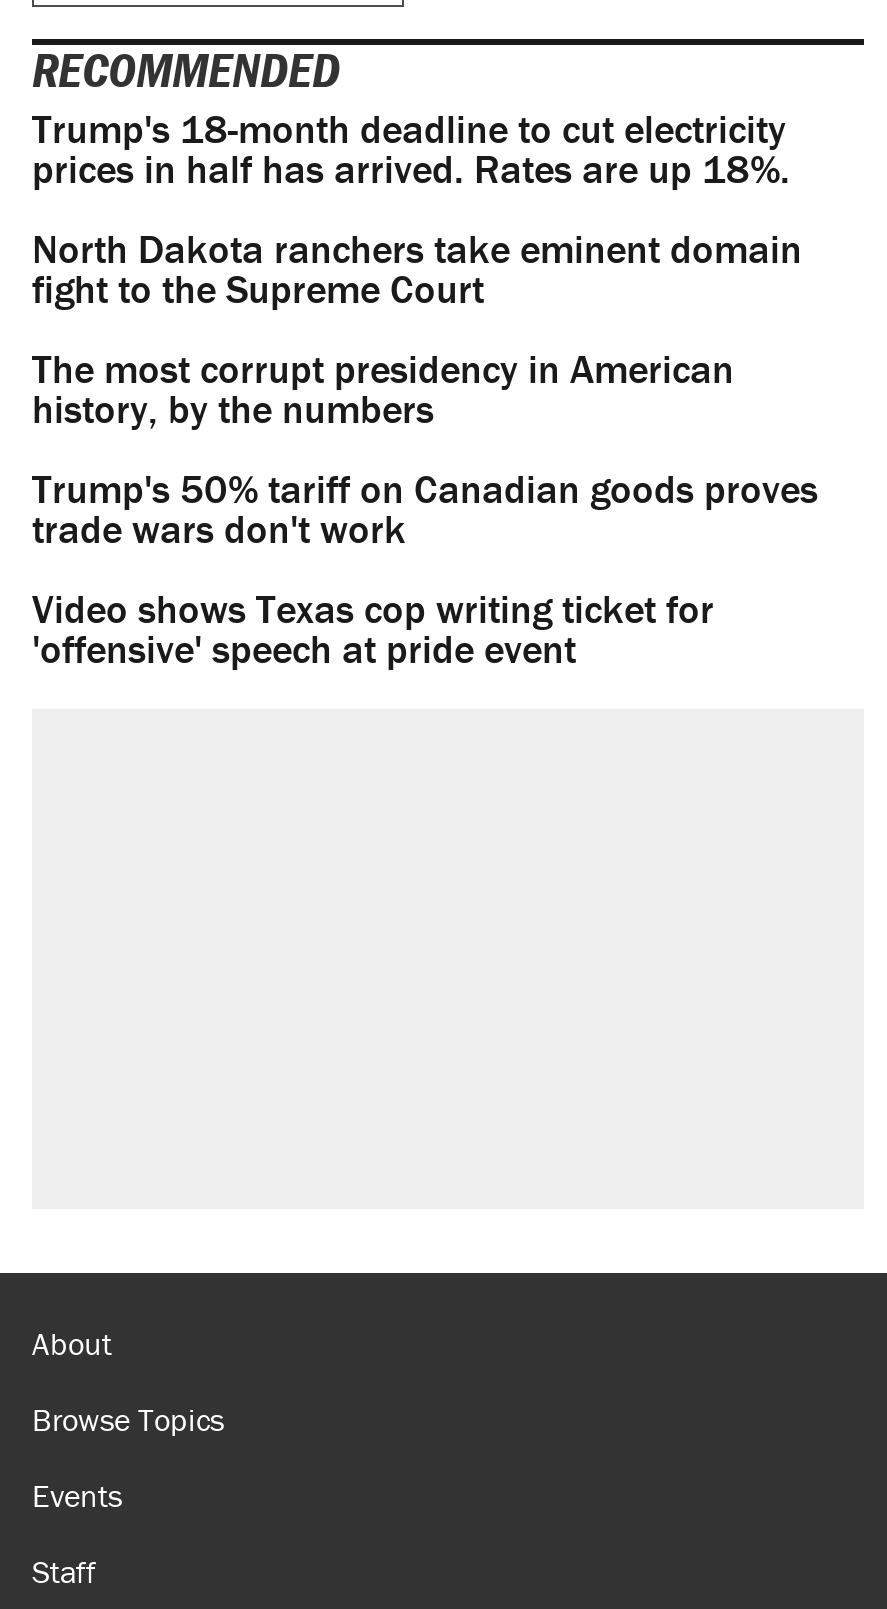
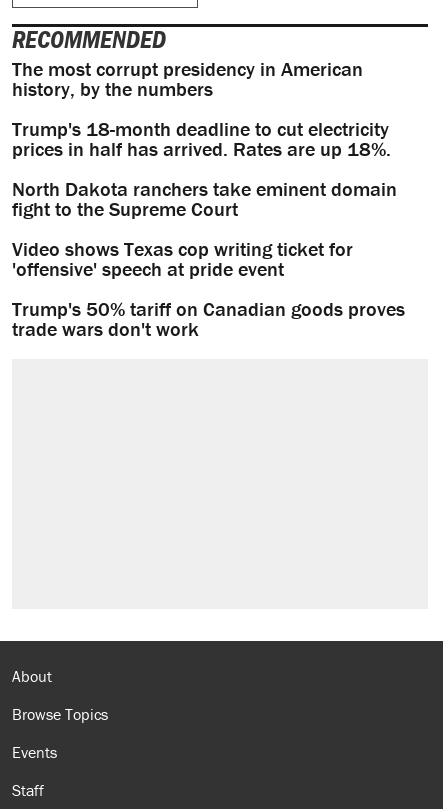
moved [32,104,802,314] -> [12,116,397,221]: Trump's 18-month deadline to cut electricity | prices in half has arrived. Rates are up 18%. | North Dakota ranchers take eminent domain | fight to the Supreme Court
moved [32,344,734,434] -> [12,56,363,101]: The most corrupt presidency in American | history, by the numbers
moved [32,464,818,554] -> [12,296,405,341]: Trump's 50% tariff on Canadian goods proves | trade wars don't work
moved [32,584,714,674] -> [12,236,353,281]: Video shows Texas cop writing ticket for | 'offensive' speech at pride event

